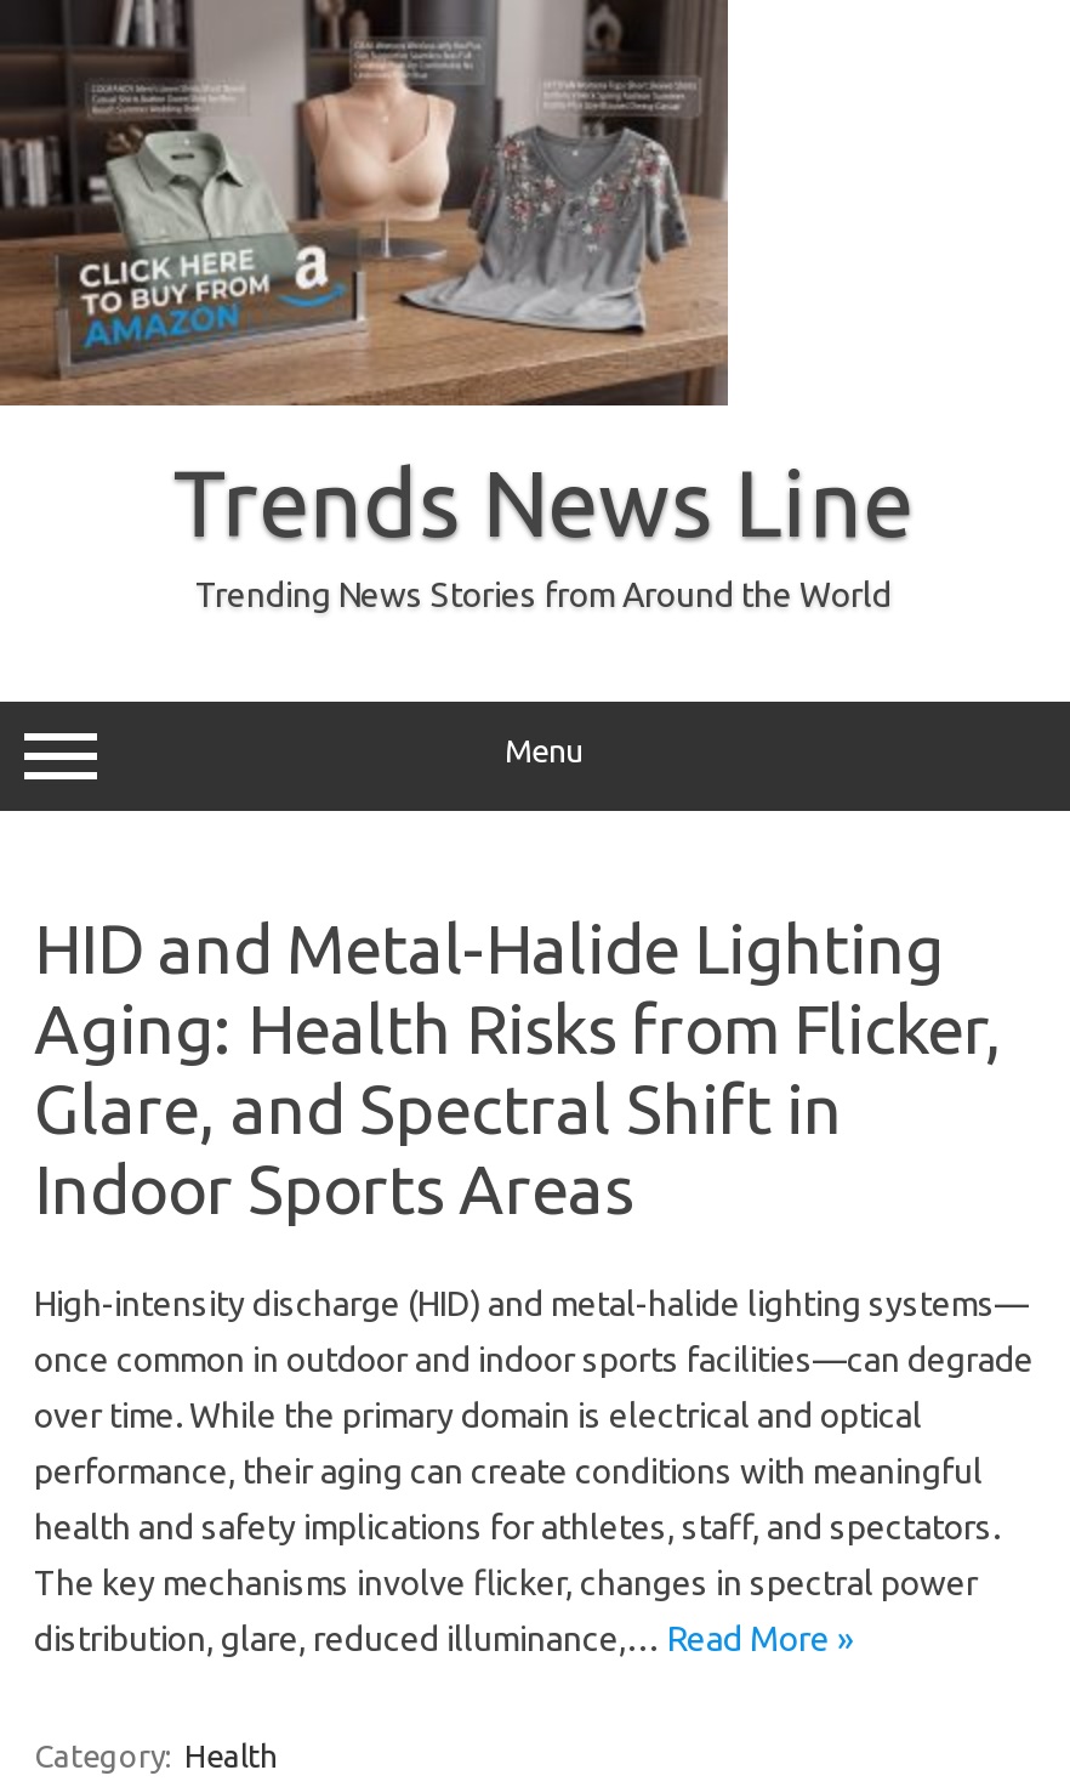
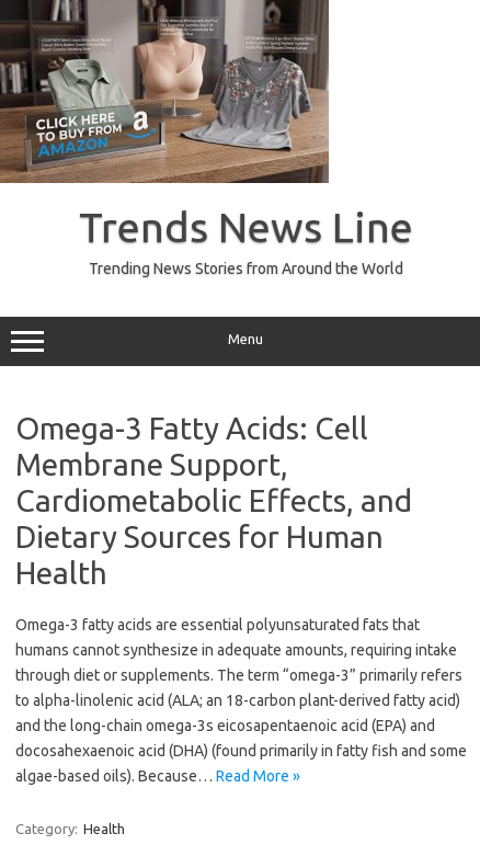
[34,910,1002,1226] HID and Metal-Halide Lighting | Aging: Health Risks from Flicker, | Glare, and Spectral Shift in | Indoor Sports Areas -> [15,411,412,590] Omega-3 Fatty Acids: Cell | Membrane Support, | Cardiometabolic Effects, and | Dietary Sources for Human | Health
[34,1284,1034,1658] High-intensity discharge (HID) and metal-halide lighting systems— | once common in outdoor and indoor sports facilities—can degrade | over time. While the primary domain is electrical and optical | performance, their aging can create conditions with meaningful | health and safety implications for athletes, staff, and spectators. | The key mechanisms involve flicker, changes in spectral power | distribution, glare, reduced illuminance,… Read More » -> [15,616,467,785] Omega-3 fatty acids are essential polyunsaturated fats that | humans cannot synthesize in adequate amounts, requiring intake | through diet or supplements. The term “omega-3” primarily refers | to alpha-linolenic acid (ALA; an 18-carbon plant-derived fatty acid) | and the long-chain omega-3s eicosapentaenoic acid (EPA) and | docosahexaenoic acid (DHA) (found primarily in fatty fish and some | algae-based oils). Because… Read More »

